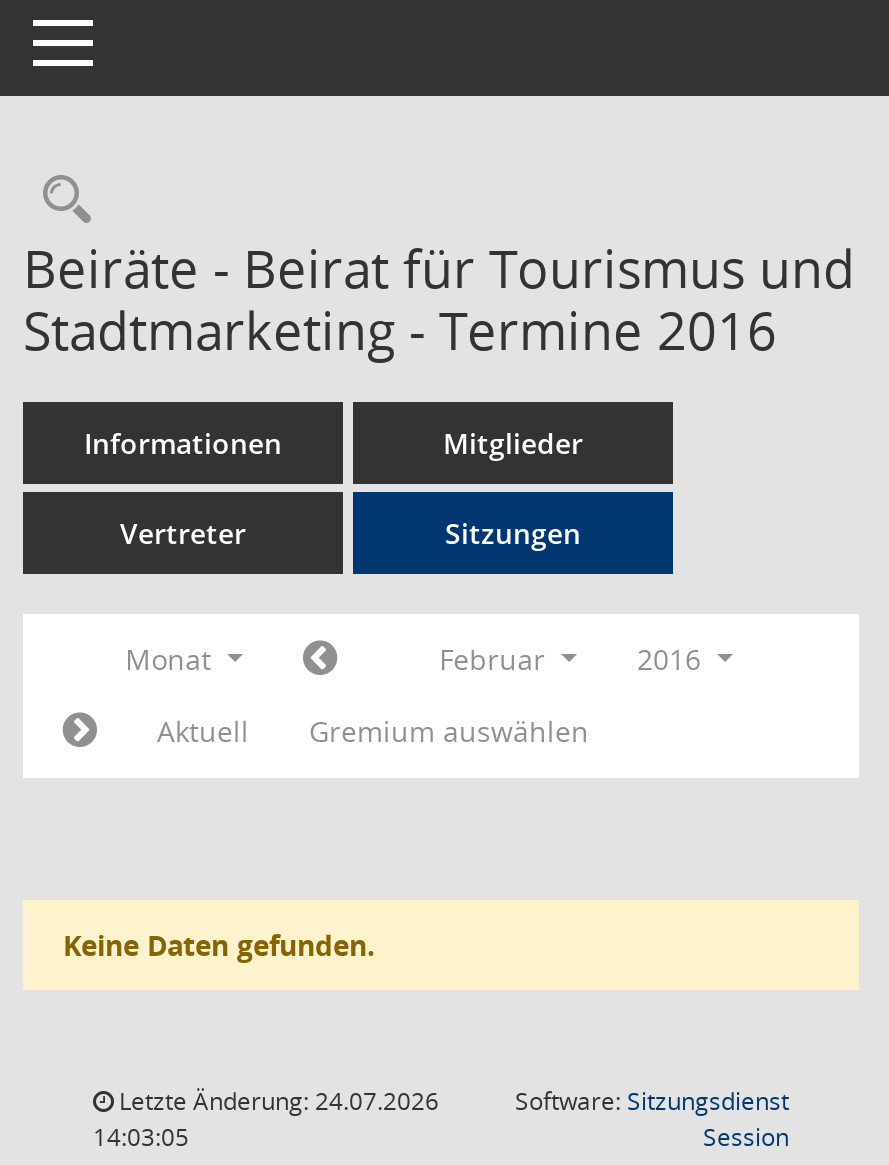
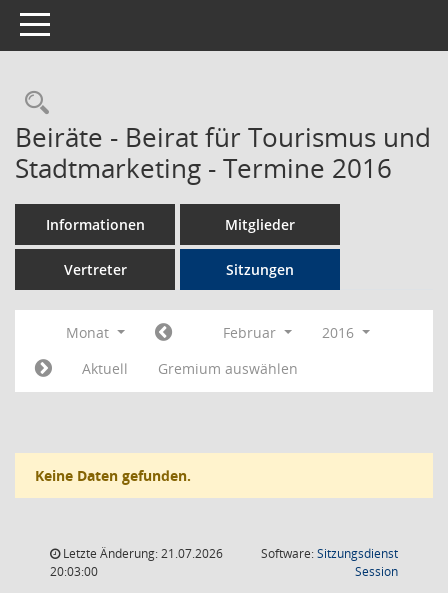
[113,1084,439,1118] Letzte Änderung: 24.07.2026 -> [60,545,223,562] Letzte Änderung: 21.07.2026
[93,1120,189,1154] 14:03:05 -> [50,563,98,580] 20:03:00

